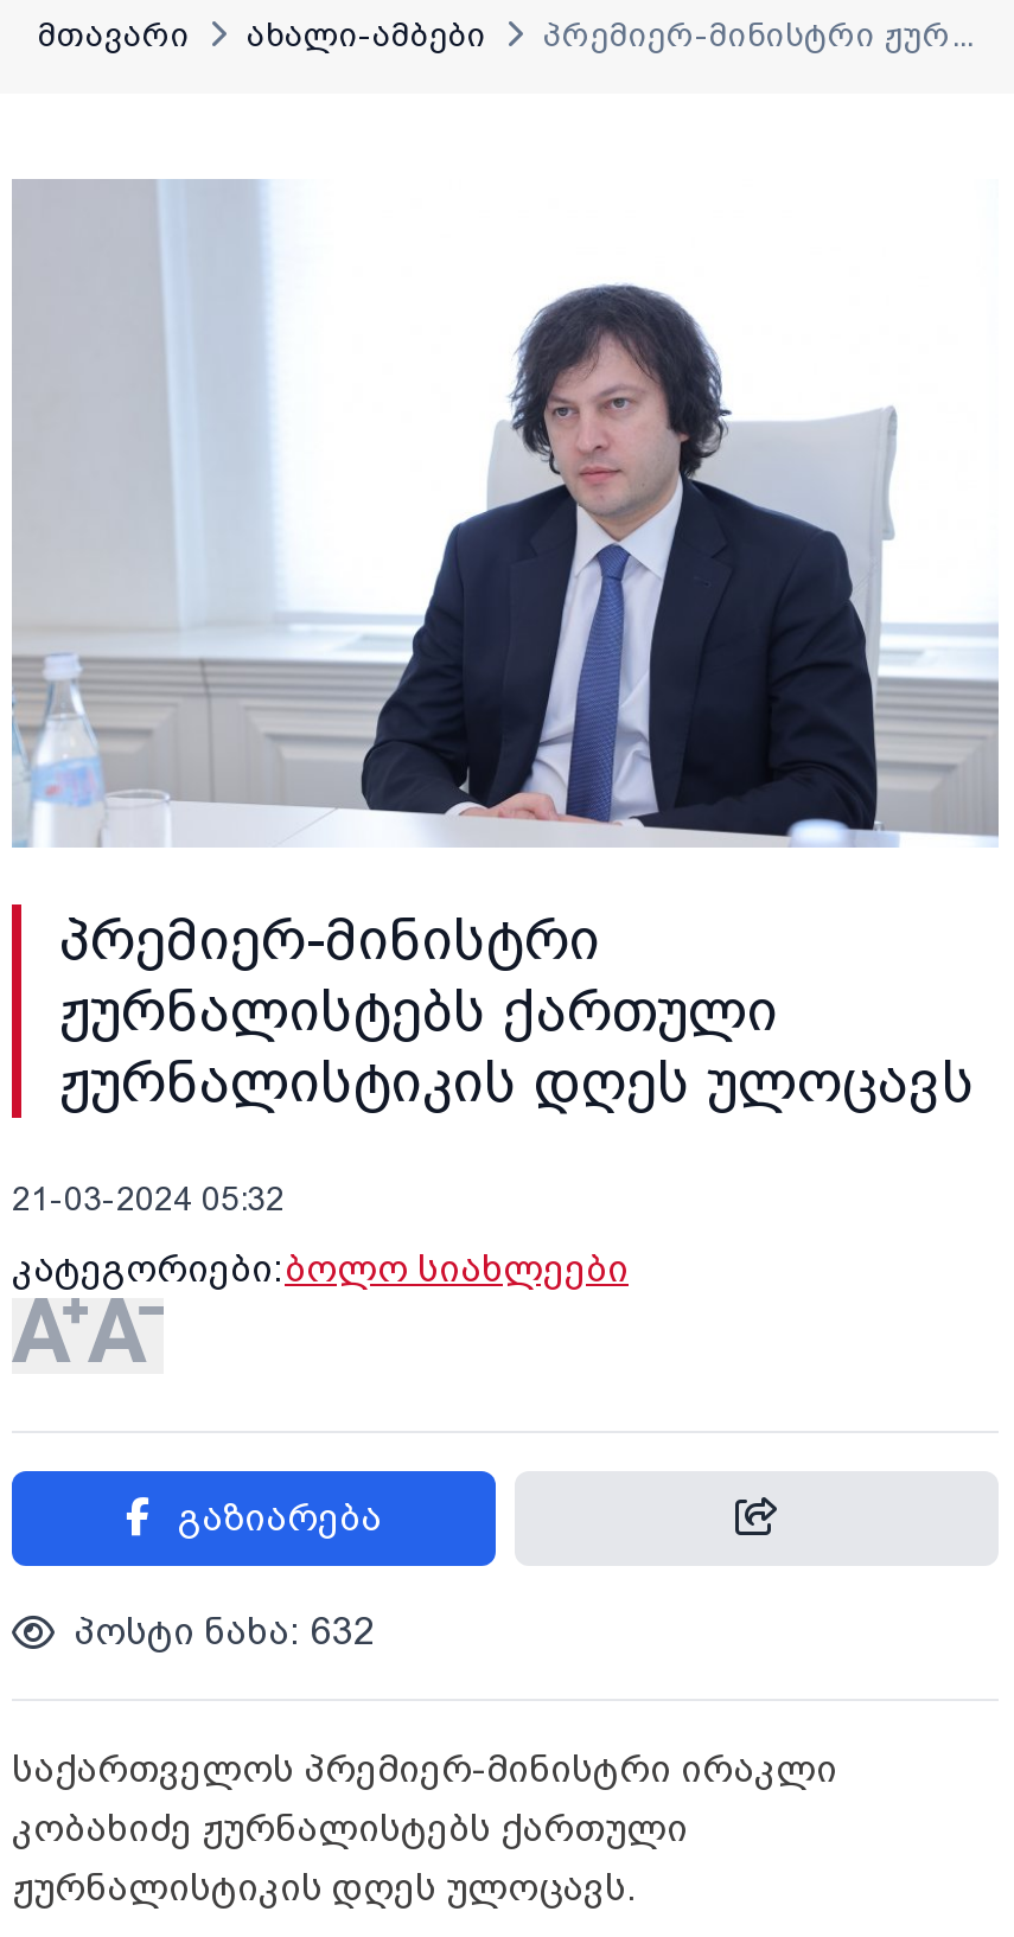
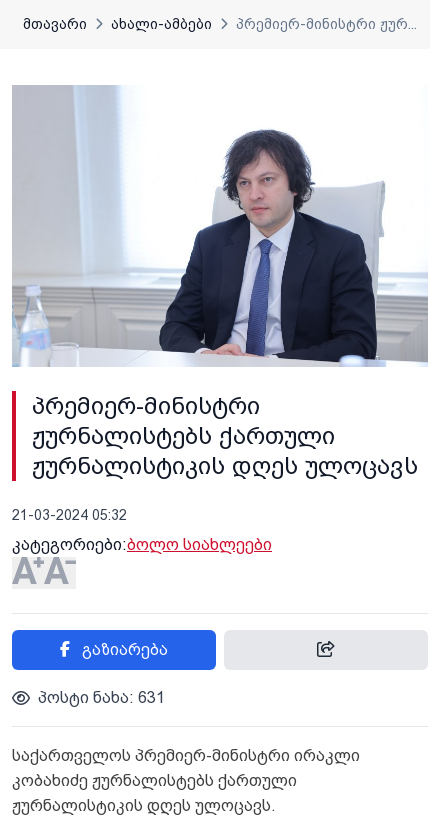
[74,1610,375,1655] პოსტი ნახა: 632 -> [38,688,165,707] პოსტი ნახა: 631

